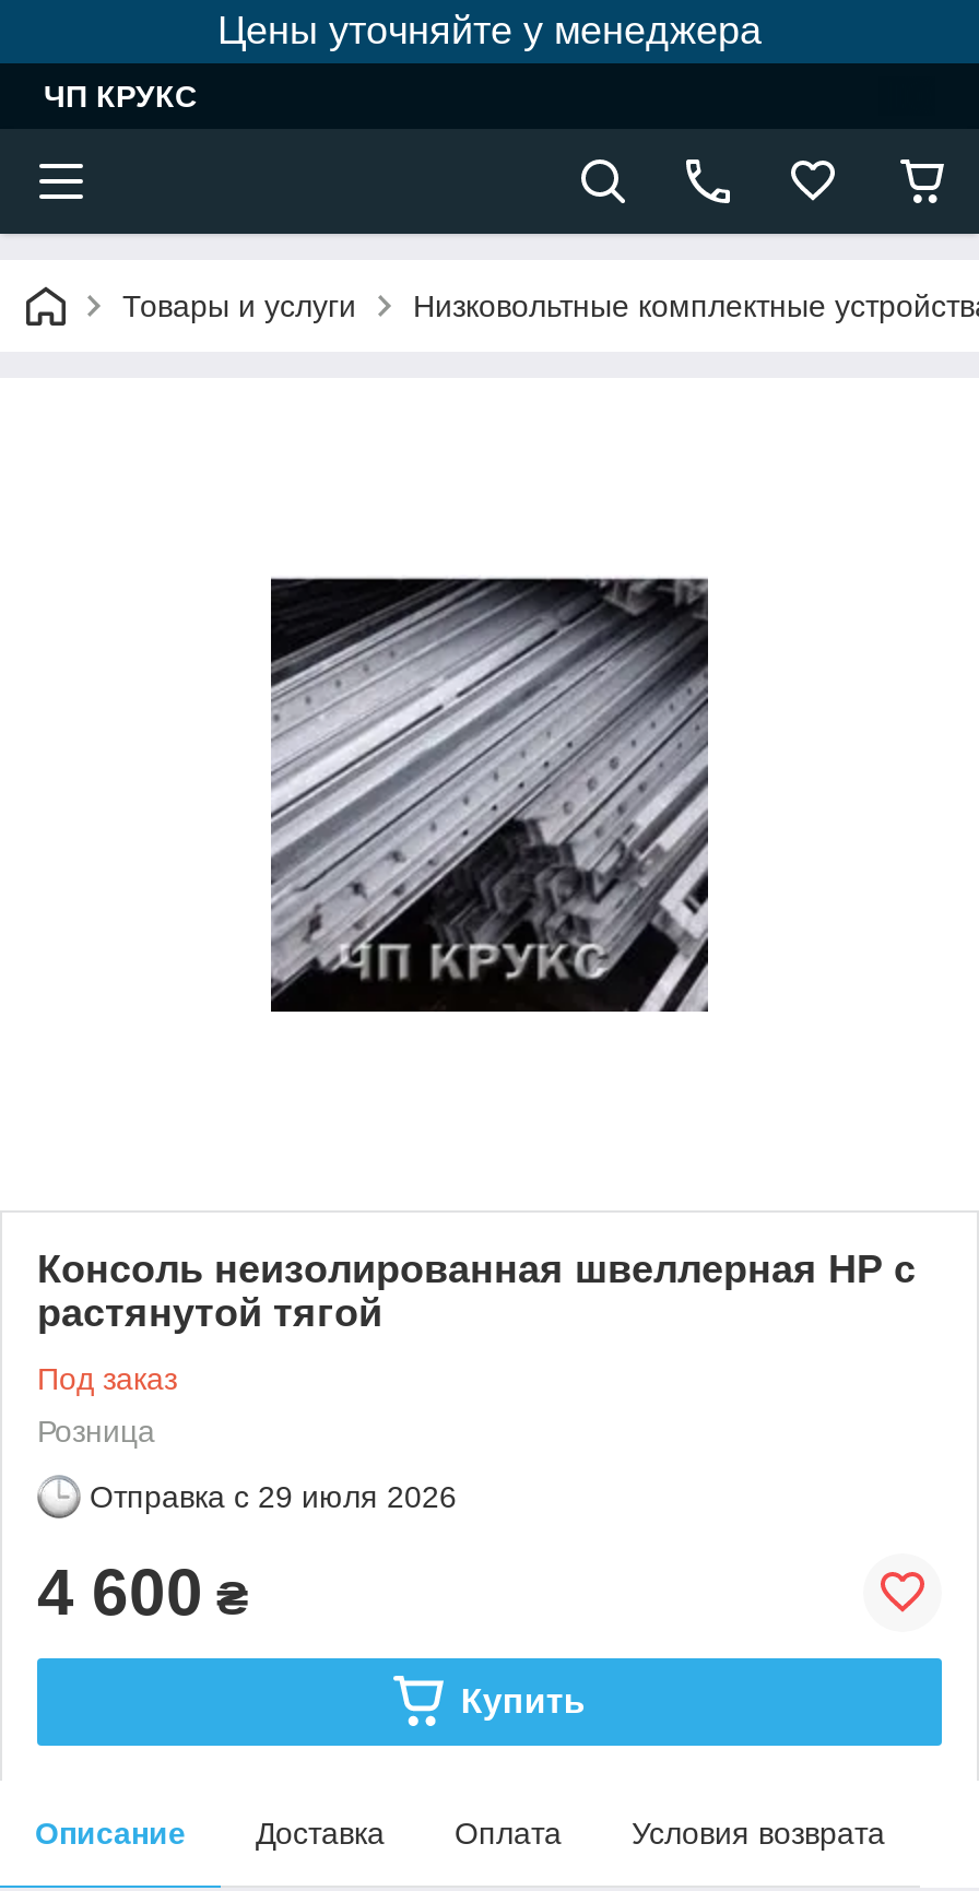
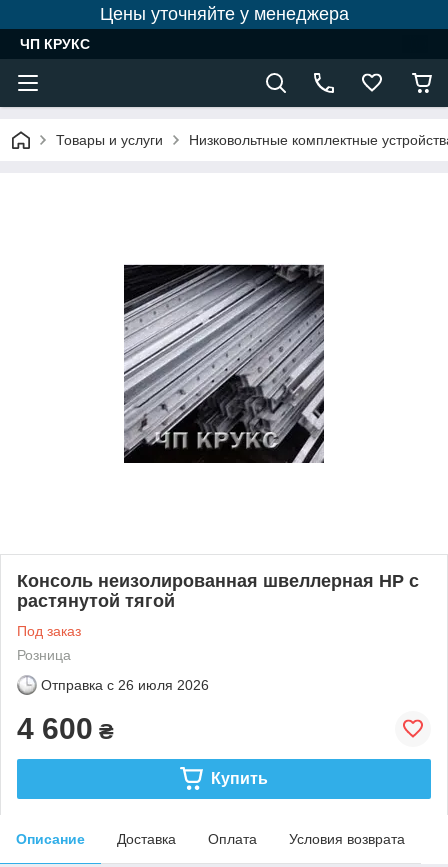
[90,1479,457,1514] Отправка с 29 июля 2026 -> [41,677,209,693] Отправка с 26 июля 2026

